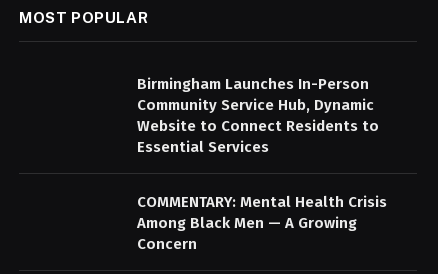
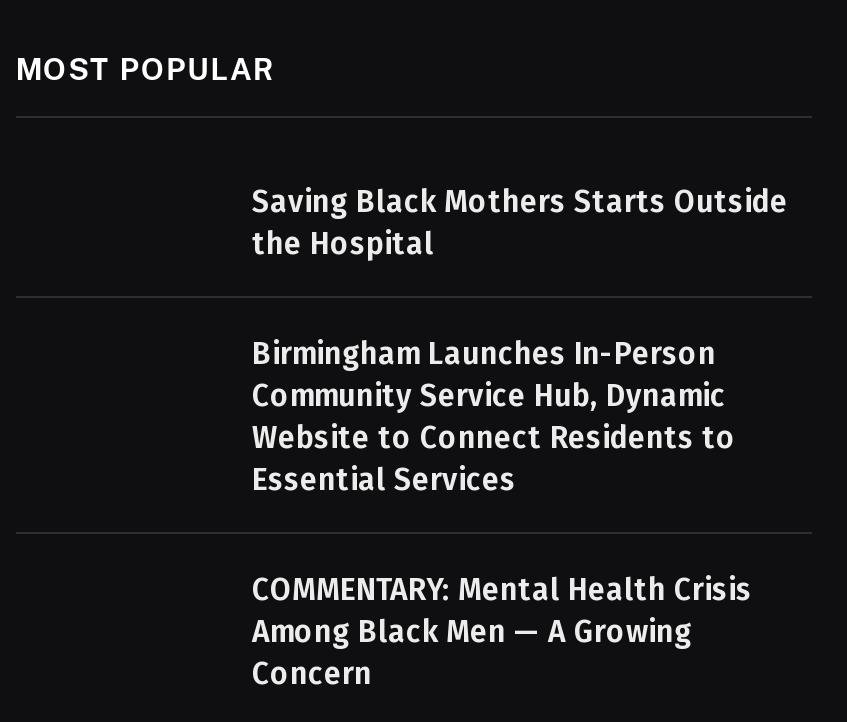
none -> [252,184,788,262] Saving Black Mothers Starts Outside | the Hospital

